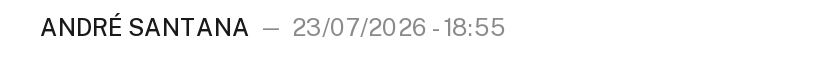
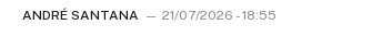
[40,14,506,42] ANDRÉ SANTANA 23/07/2026 - 18:55 -> [22,8,277,23] ANDRÉ SANTANA 21/07/2026 - 18:55

